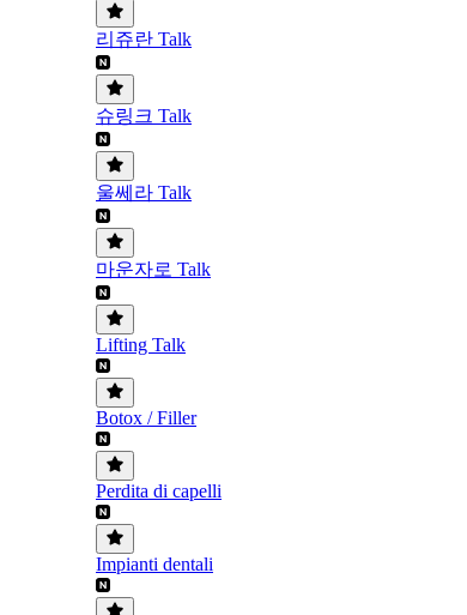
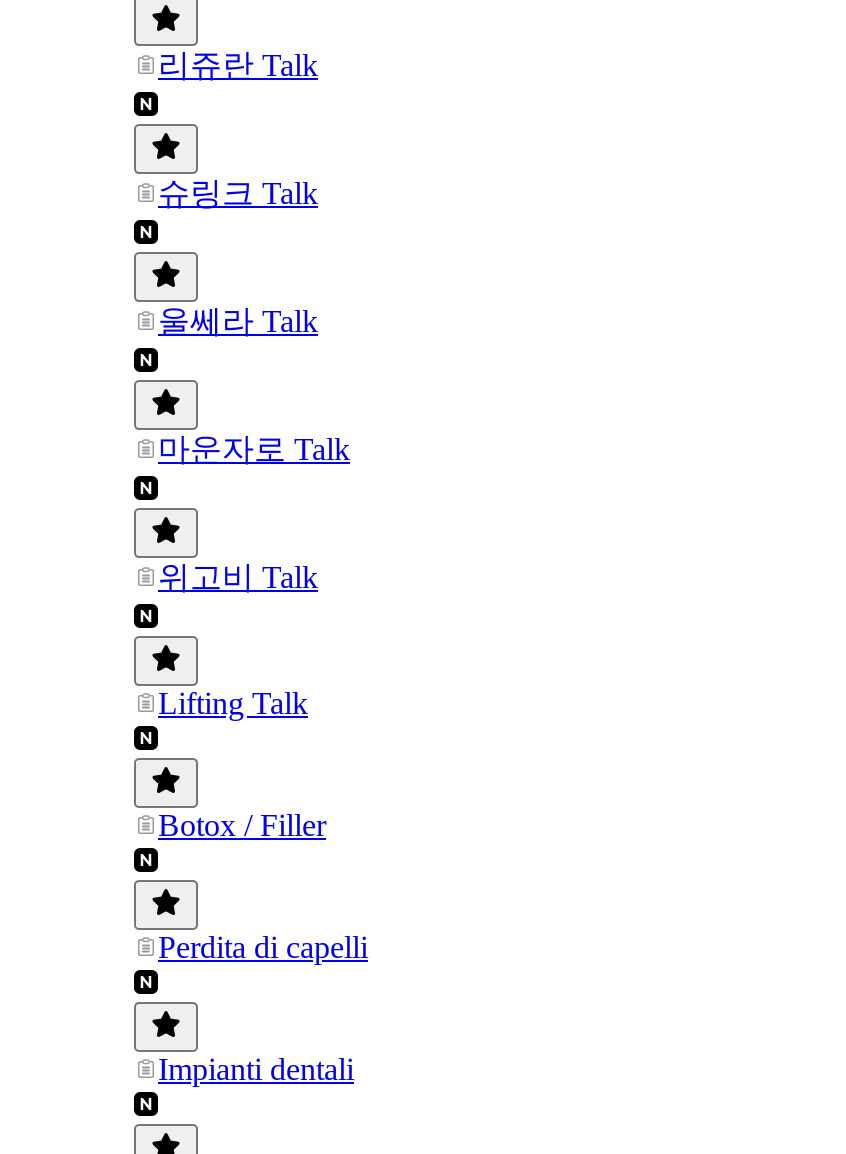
none -> [158,560,318,594] 위고비 Talk

